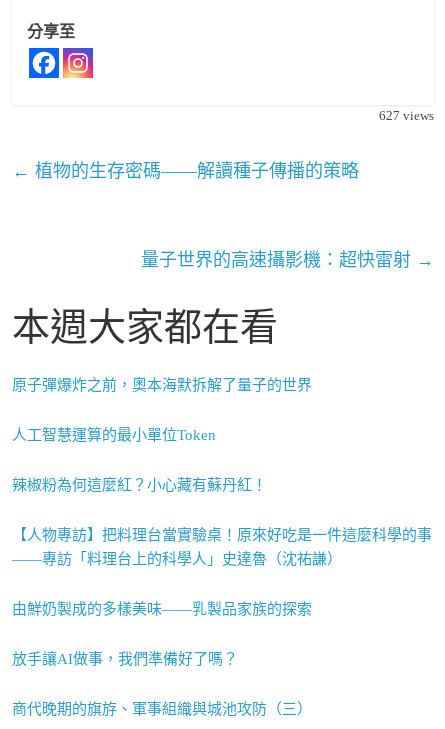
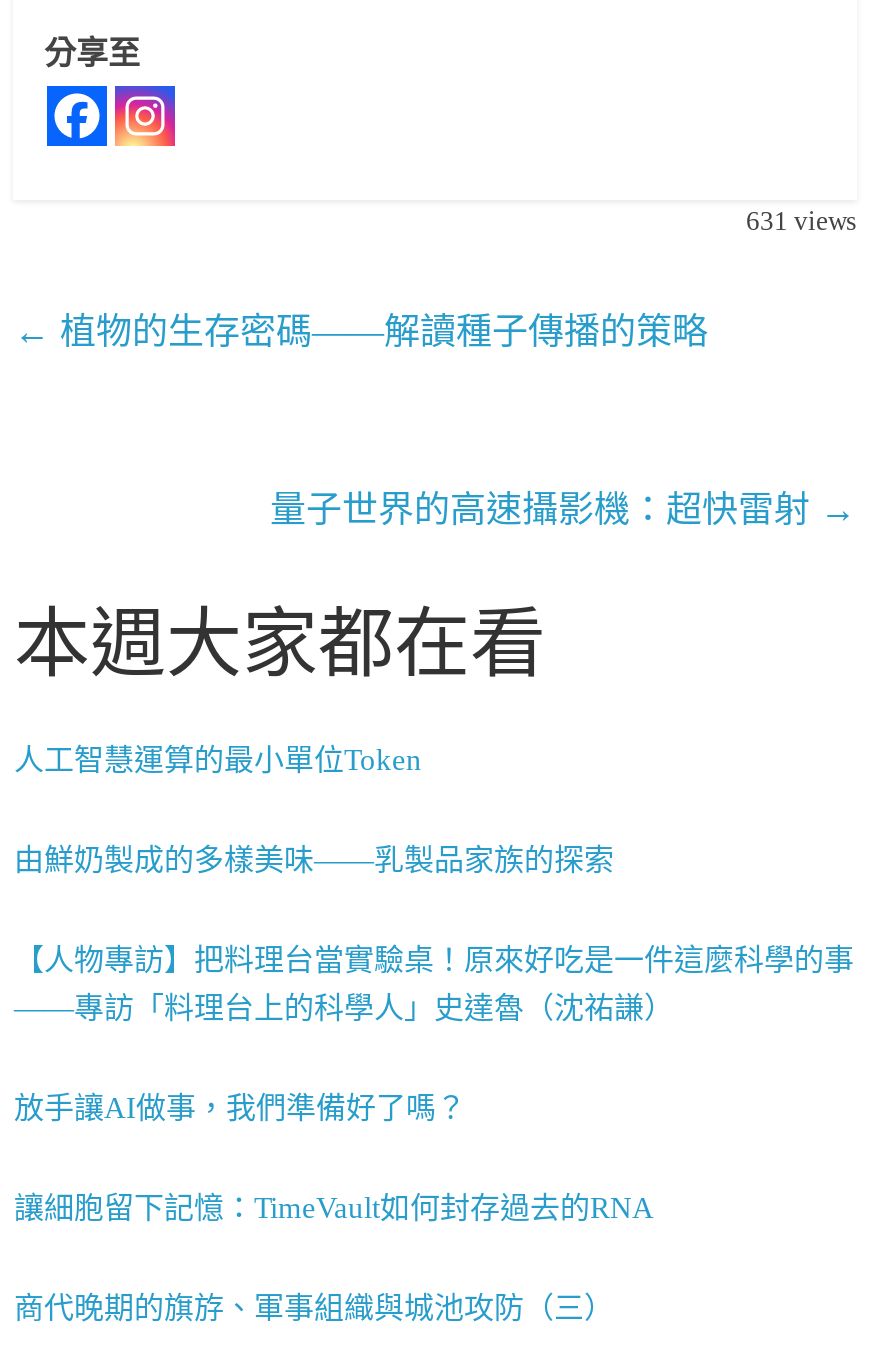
[378,108,433,123] 627 views -> [746,205,856,235] 631 views
[12,377,312,393] 原子彈爆炸之前，奧本海默拆解了量子的世界 -> none
[12,477,267,493] 辣椒粉為何這麼紅？小心藏有蘇丹紅！ -> none
moved [12,601,312,617] -> [14,843,614,875]: 由鮮奶製成的多樣美味——乳製品家族的探索
moved [12,651,238,667] -> [14,1091,466,1123]: 放手讓AI做事，我們準備好了嗎？
none -> [14,1191,654,1223] 讓細胞留下記憶：TimeVault如何封存過去的RNA

